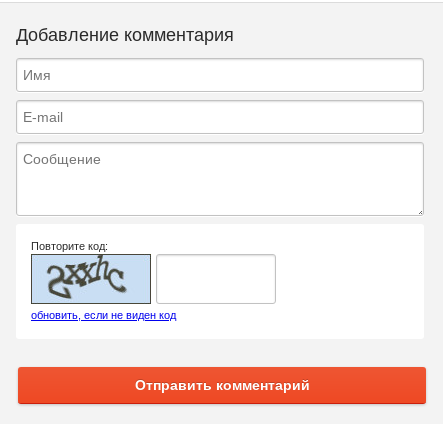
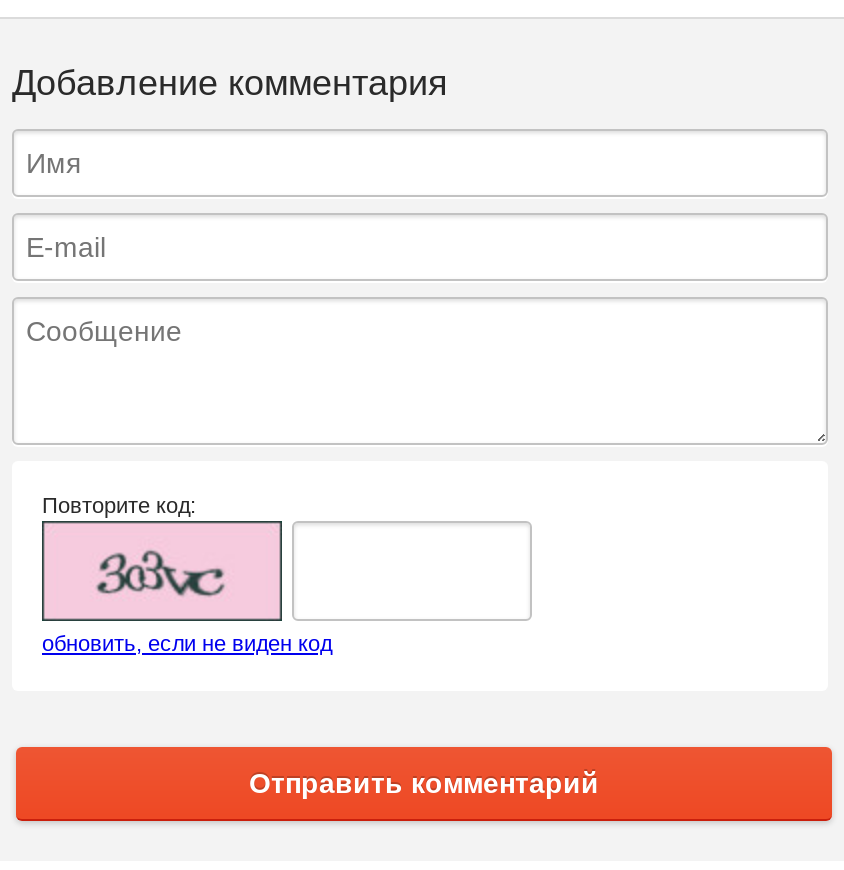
[33,254,149,302] [image] -> [46,521,278,617] [image]

